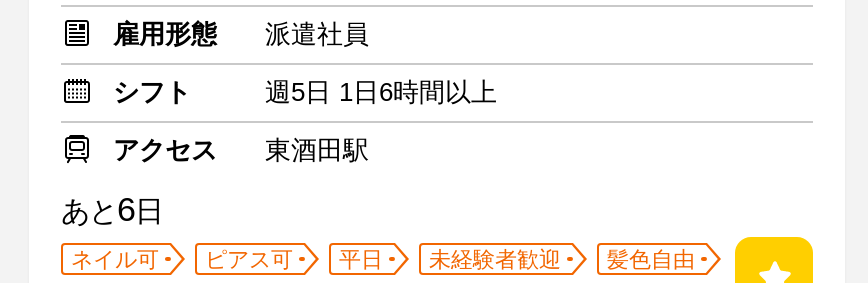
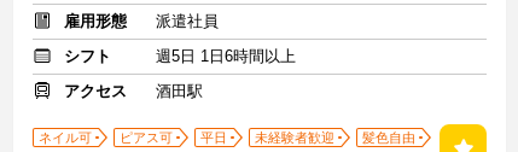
[61,135,369,229] 東酒田駅 | あと6日 -> [156,82,203,100] 酒田駅

